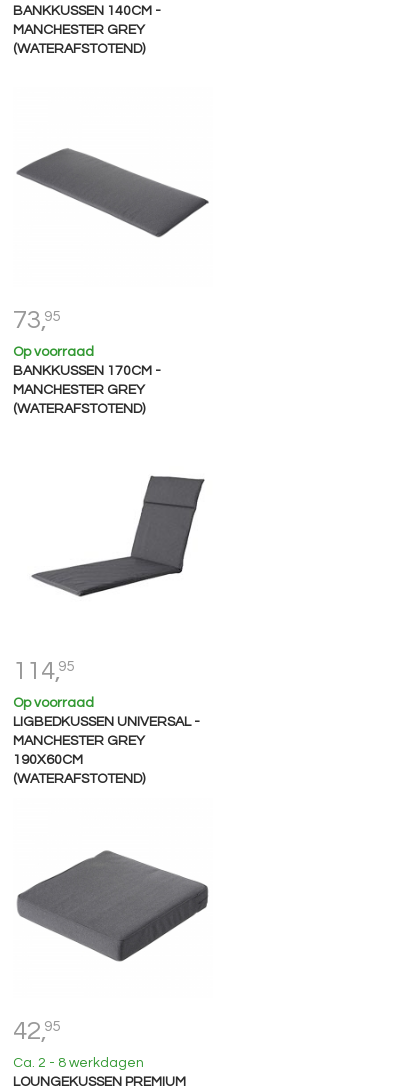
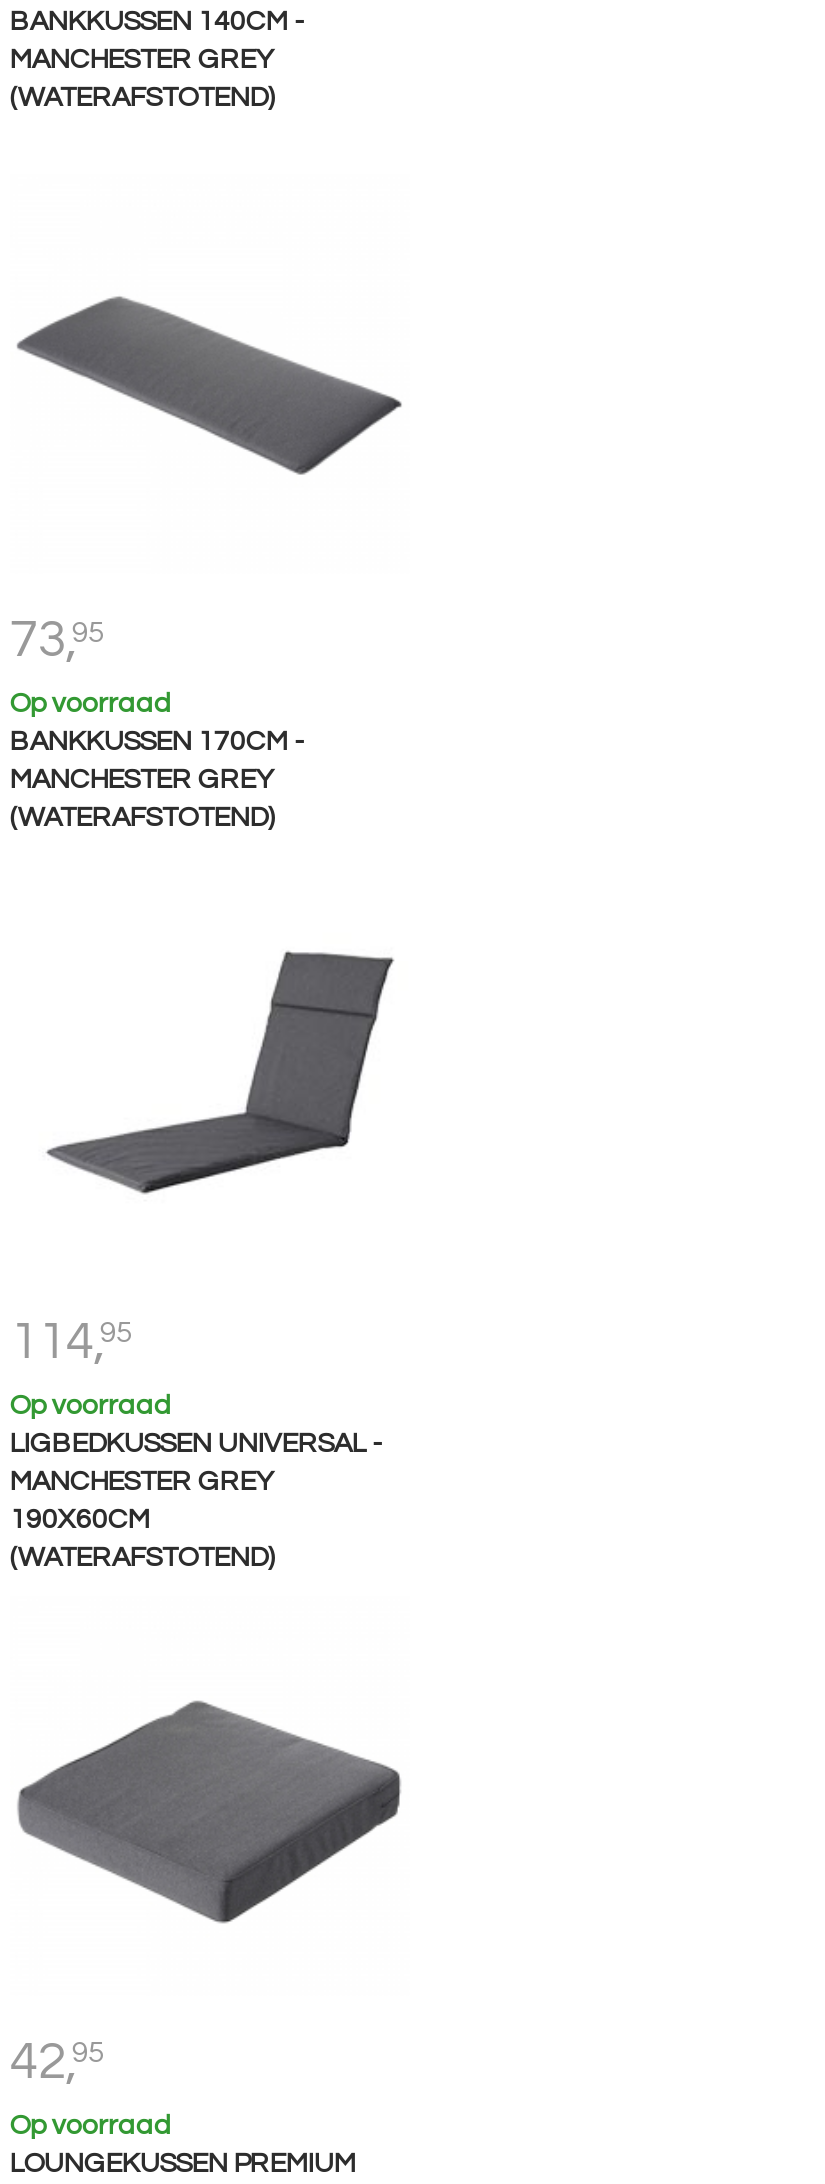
[13,1056,144,1070] Ca. 2 - 8 werkdagen -> [10,2112,172,2140] Op voorraad

